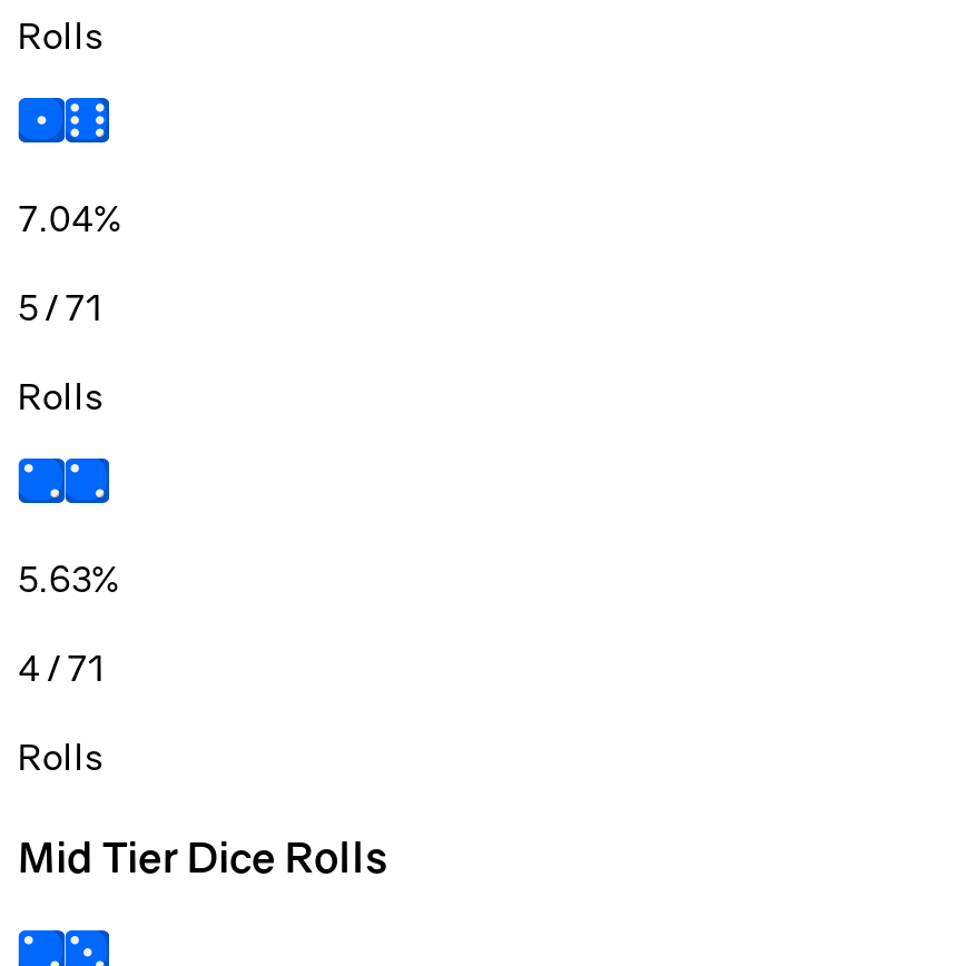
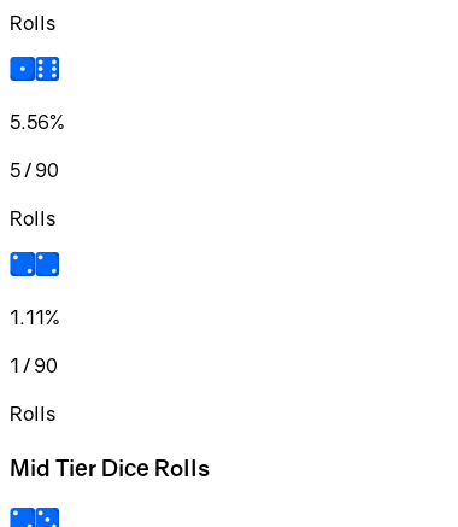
[18,197,122,241] 7.04% -> [10,110,65,134] 5.56%
[18,286,102,330] 5 / 71 -> [10,158,59,183] 5 / 90
[18,557,120,602] 5.63% -> [10,306,60,330] 1.11%
[18,646,105,691] 4 / 71 -> [10,354,58,378] 1 / 90

